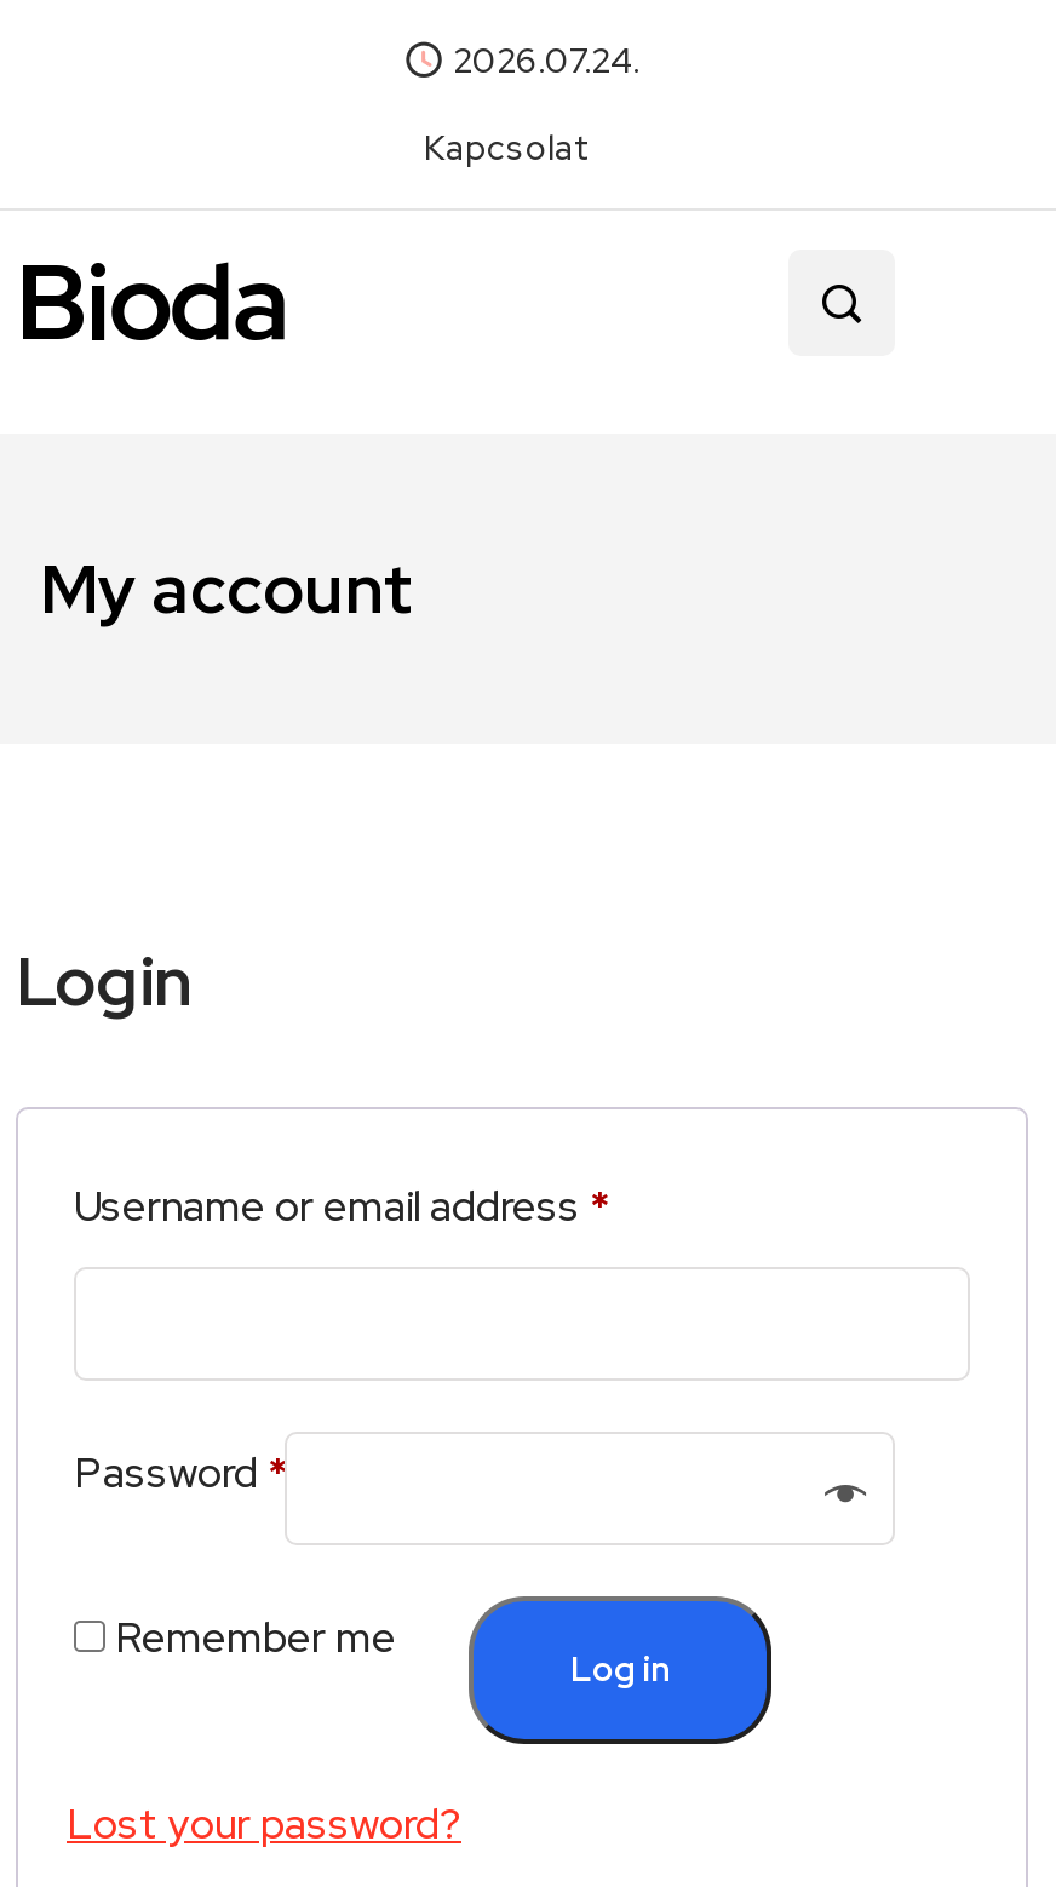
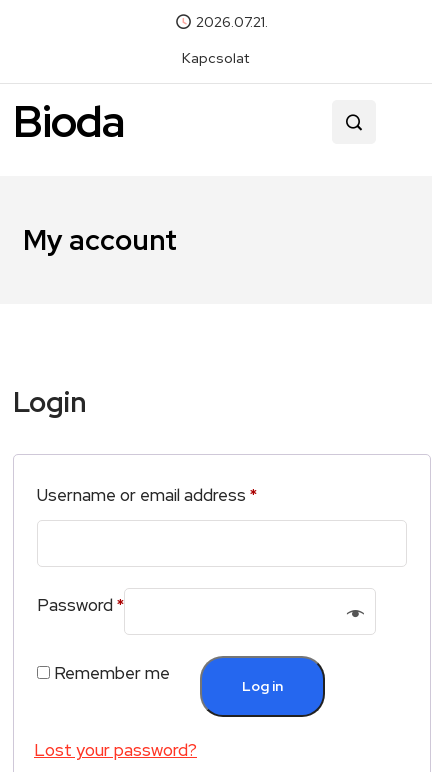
[453,39,639,82] 2026.07.24. -> [196,13,268,31] 2026.07.21.

